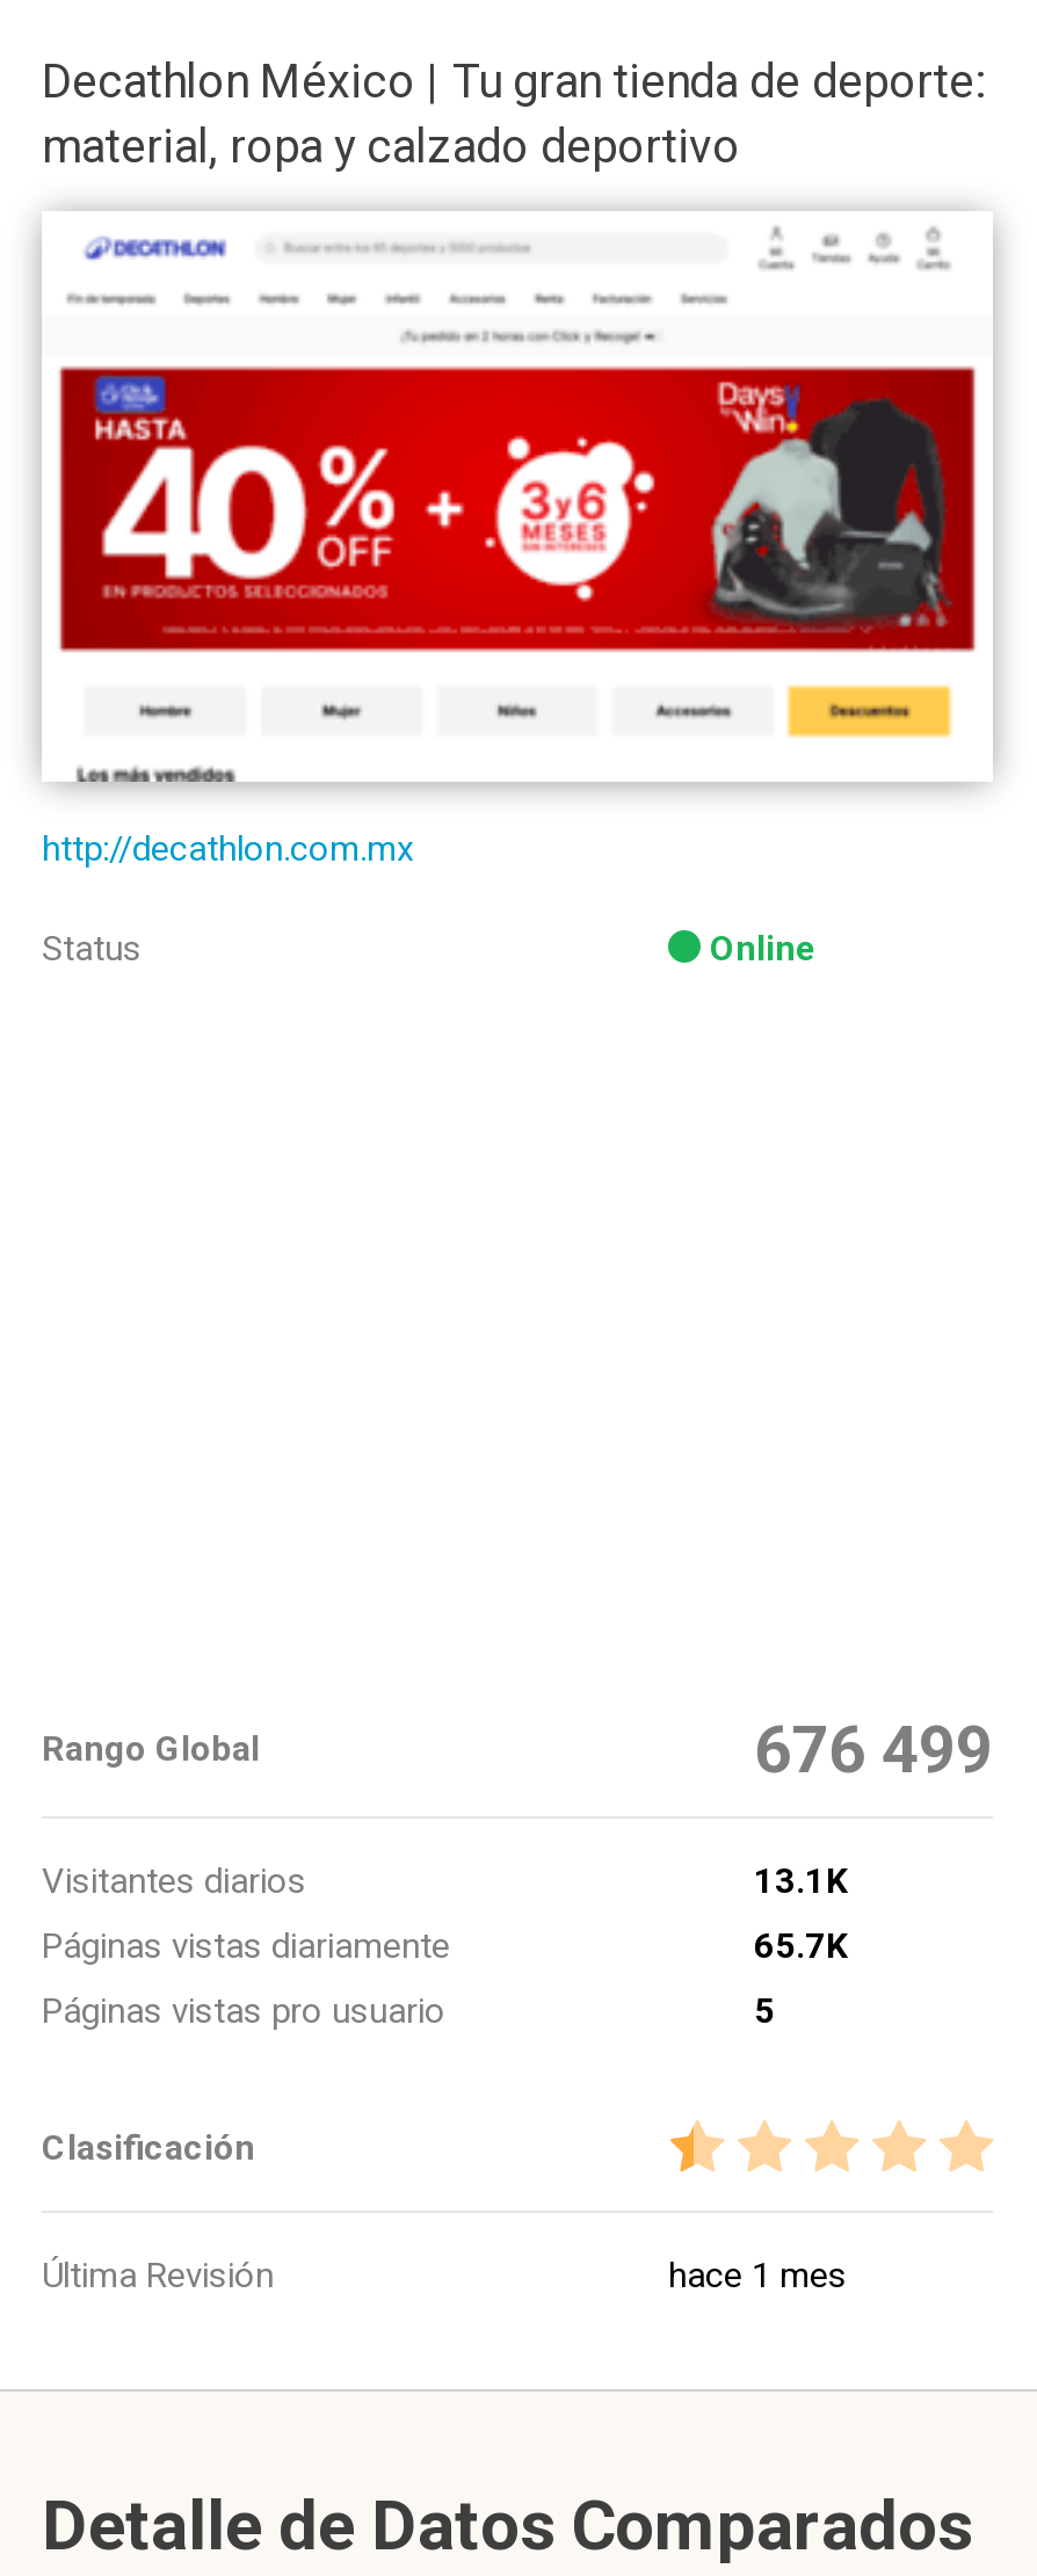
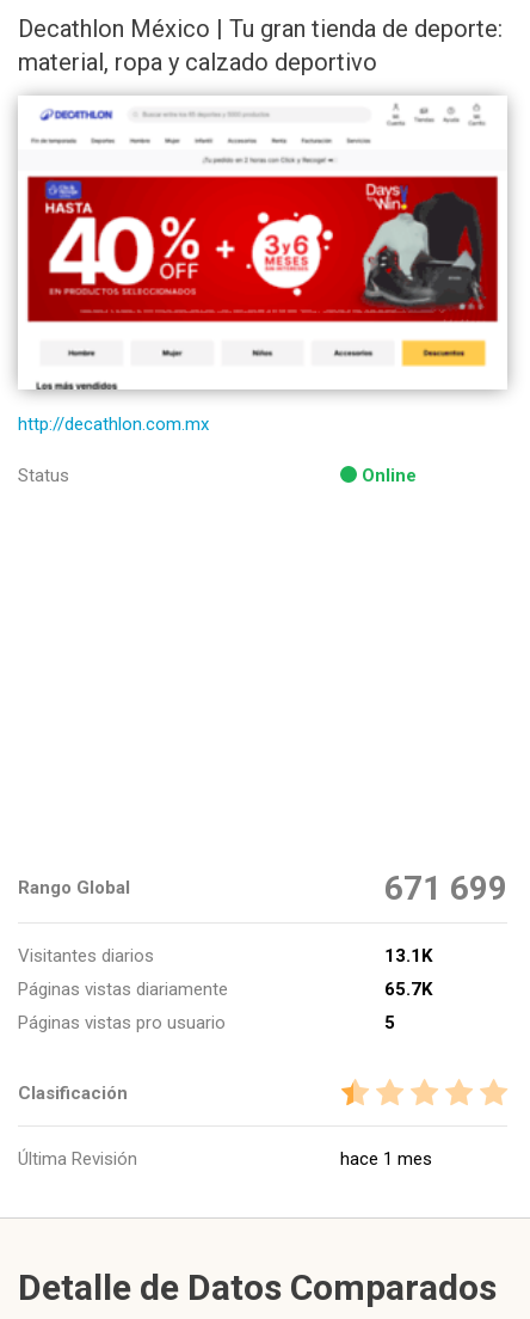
[754,1712,993,1788] 676 499 -> [384,869,507,908] 671 699

